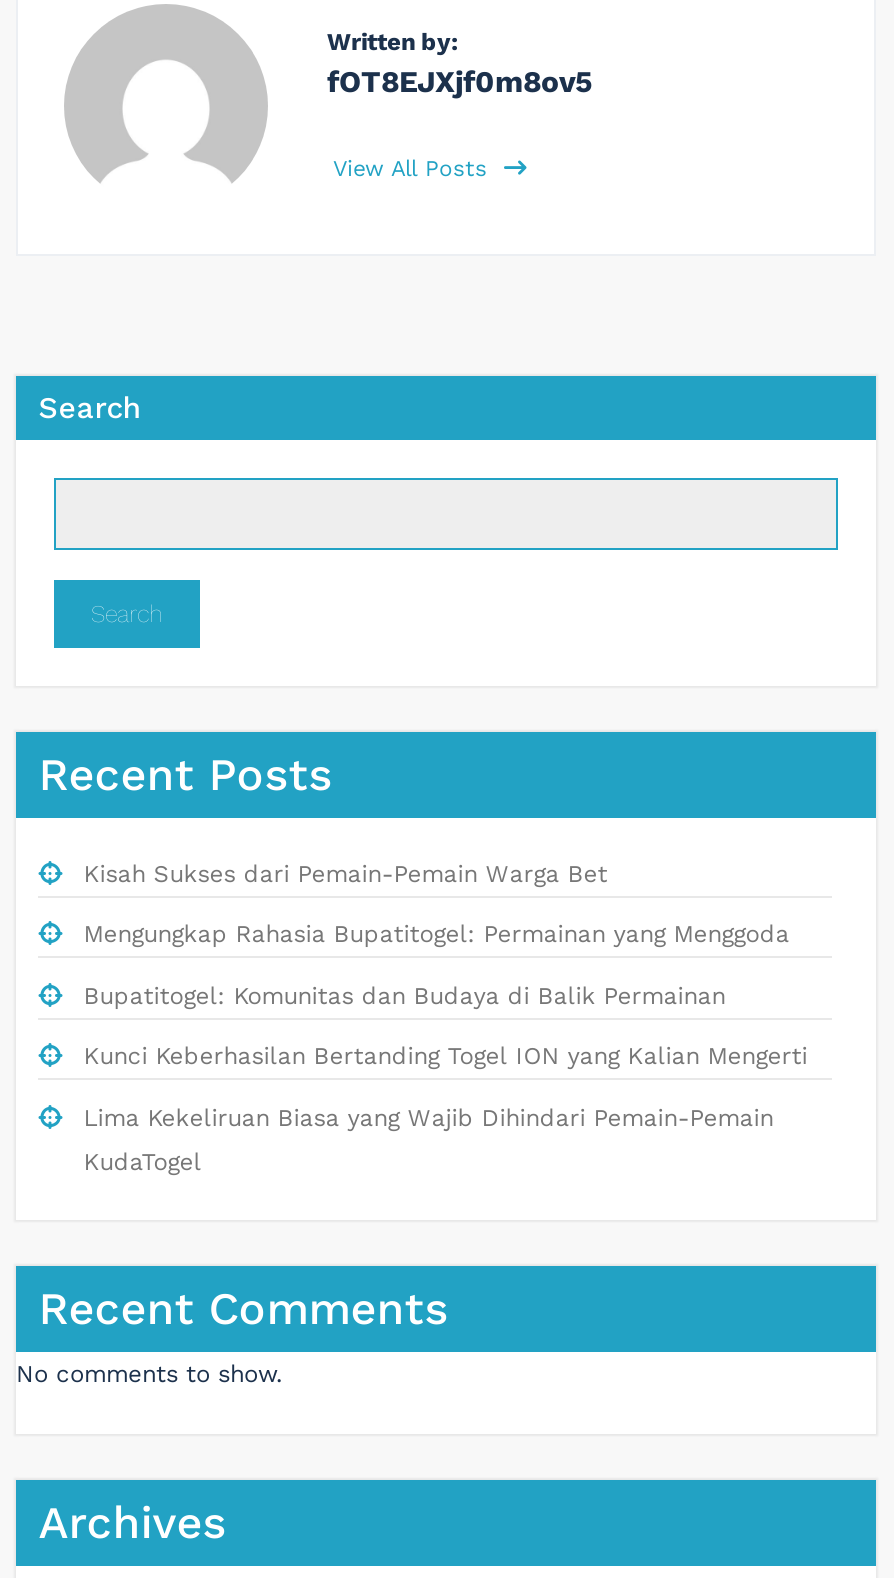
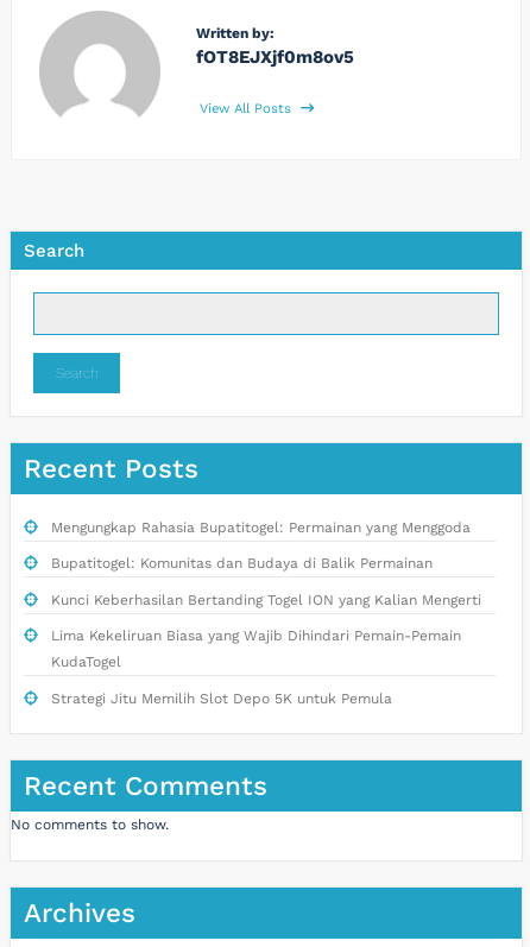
[84,859,608,887] Kisah Sukses dari Pemain-Pemain Warga Bet -> none
moved [84,920,808,1175] -> [51,519,481,670]: Mengungkap Rahasia Bupatitogel: Permainan yang Menggoda | Bupatitogel: Komunitas dan Budaya di Balik Permainan | Kunci Keberhasilan Bertanding Togel ION yang Kalian Mengerti | Lima Kekeliruan Biasa yang Wajib Dihindari Pemain-Pemain | KudaTogel
none -> [51,690,392,707] Strategi Jitu Memilih Slot Depo 5K untuk Pemula

